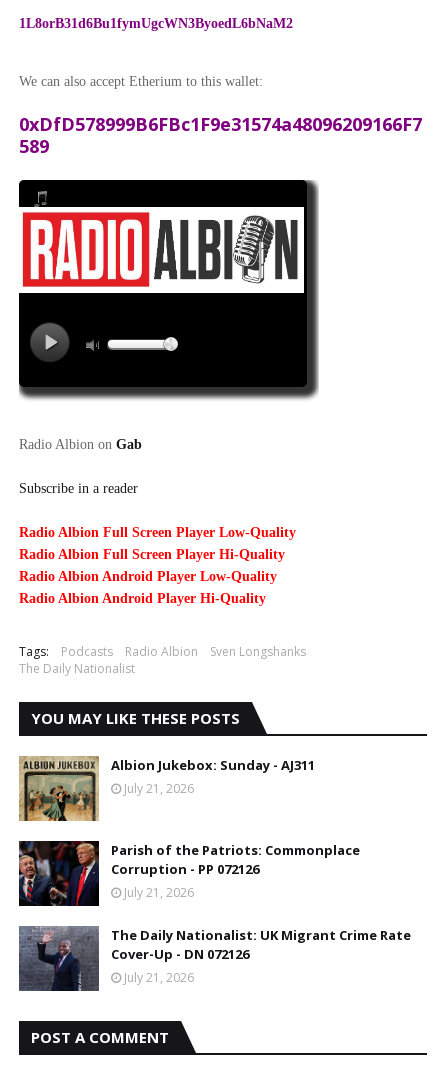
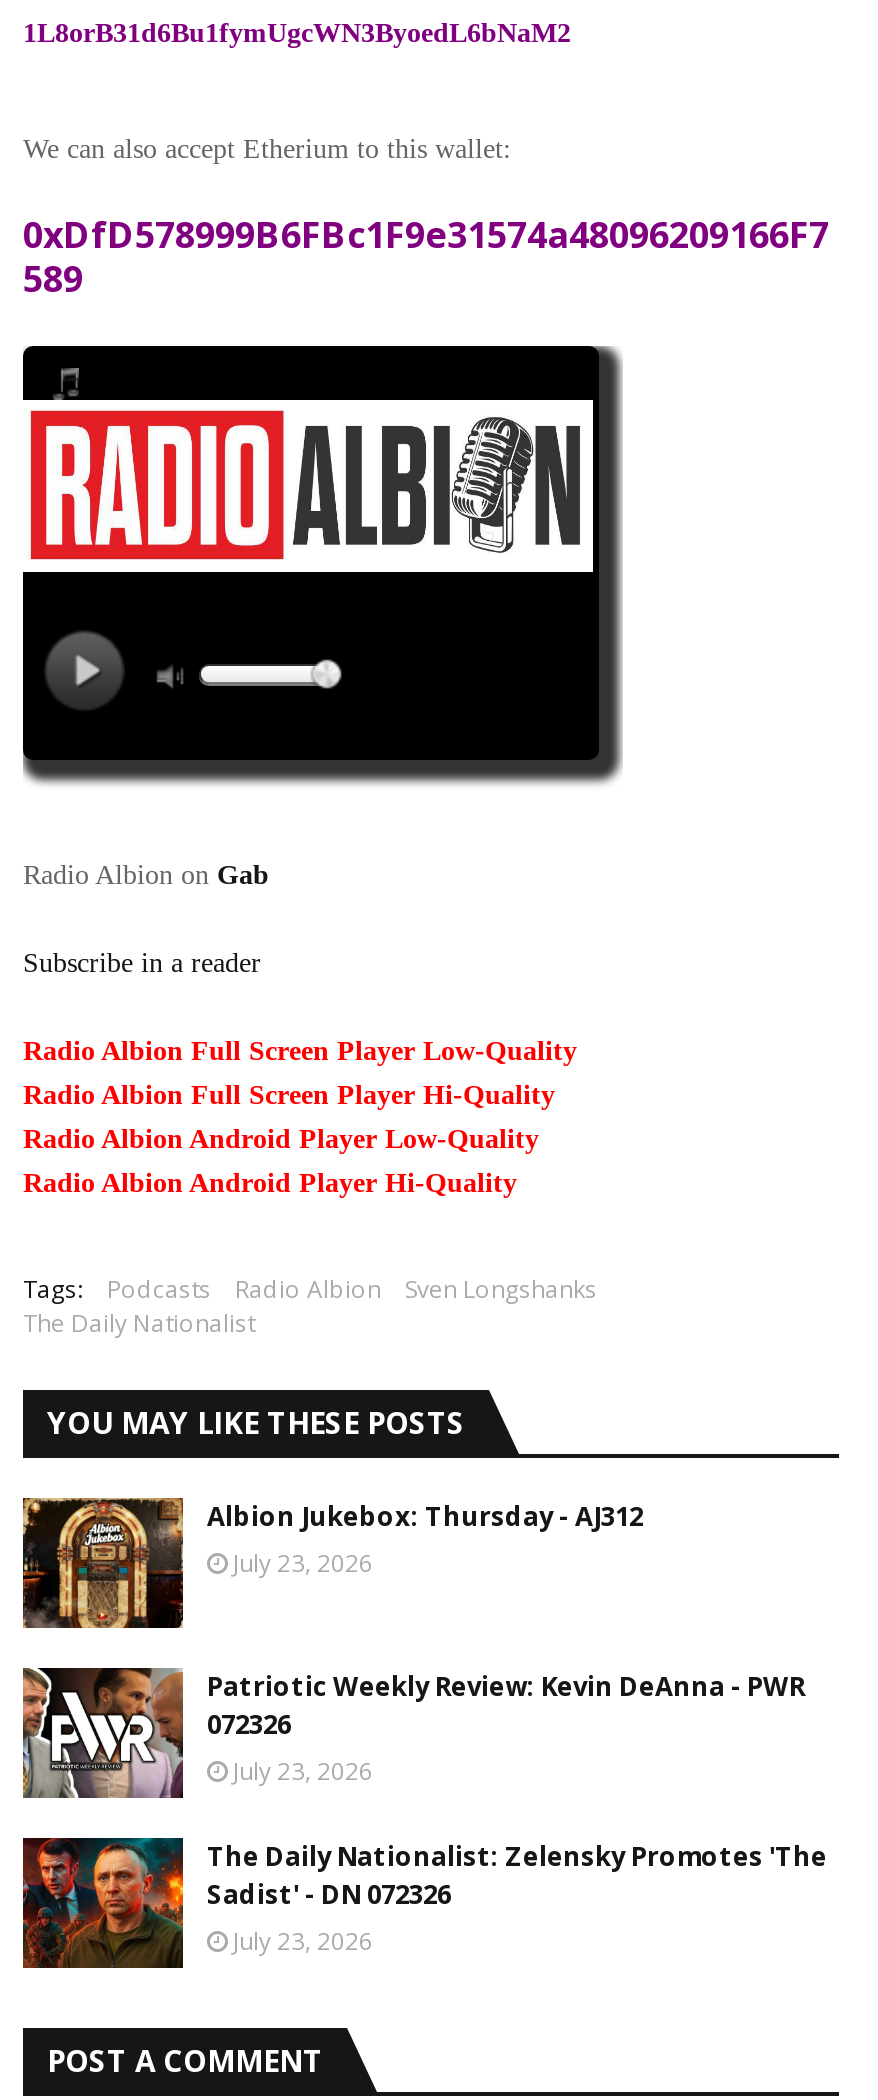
[18,756,315,822] [image] | Albion Jukebox: Sunday - AJ311 | July 21, 2026 -> [21,1498,643,1630] [image] | Albion Jukebox: Thursday - AJ312 | July 23, 2026
[18,841,360,907] [image] | Parish of the Patriots: Commonplace | Corruption - PP 072126 | July 21, 2026 -> [21,1668,805,1800] [image] | Patriotic Weekly Review: Kevin DeAnna - PWR | 072326 | July 23, 2026
[18,925,411,991] [image] | The Daily Nationalist: UK Migrant Crime Rate | Cover-Up - DN 072126 | July 21, 2026 -> [21,1836,827,1968] [image] | The Daily Nationalist: Zelensky Promotes 'The | Sadist' - DN 072326 | July 23, 2026

